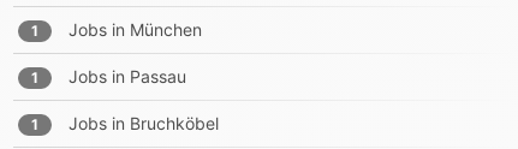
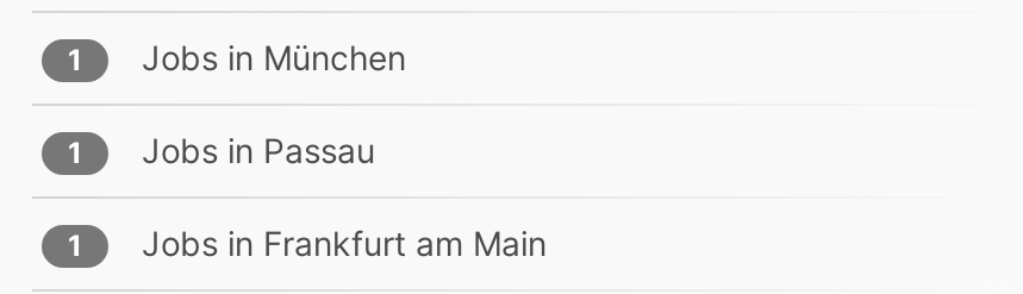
[69,113,219,133] Jobs in Bruchköbel -> [142,223,547,263] Jobs in Frankfurt am Main

